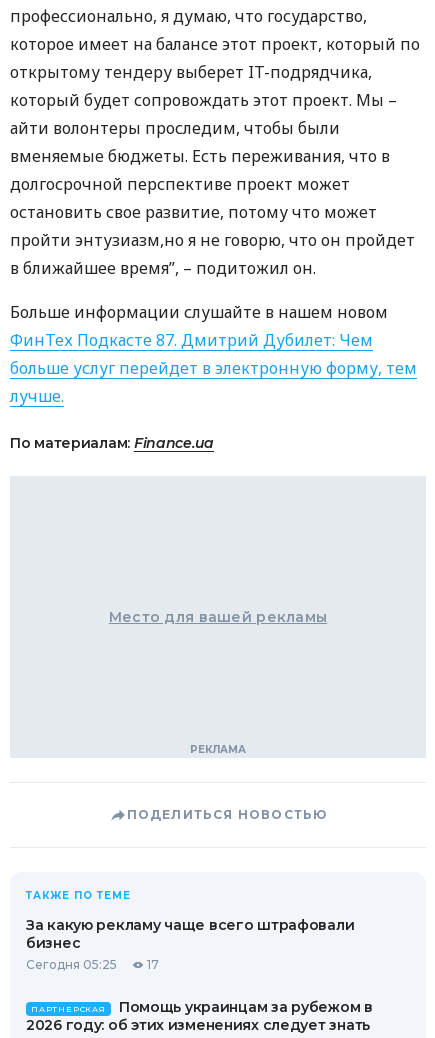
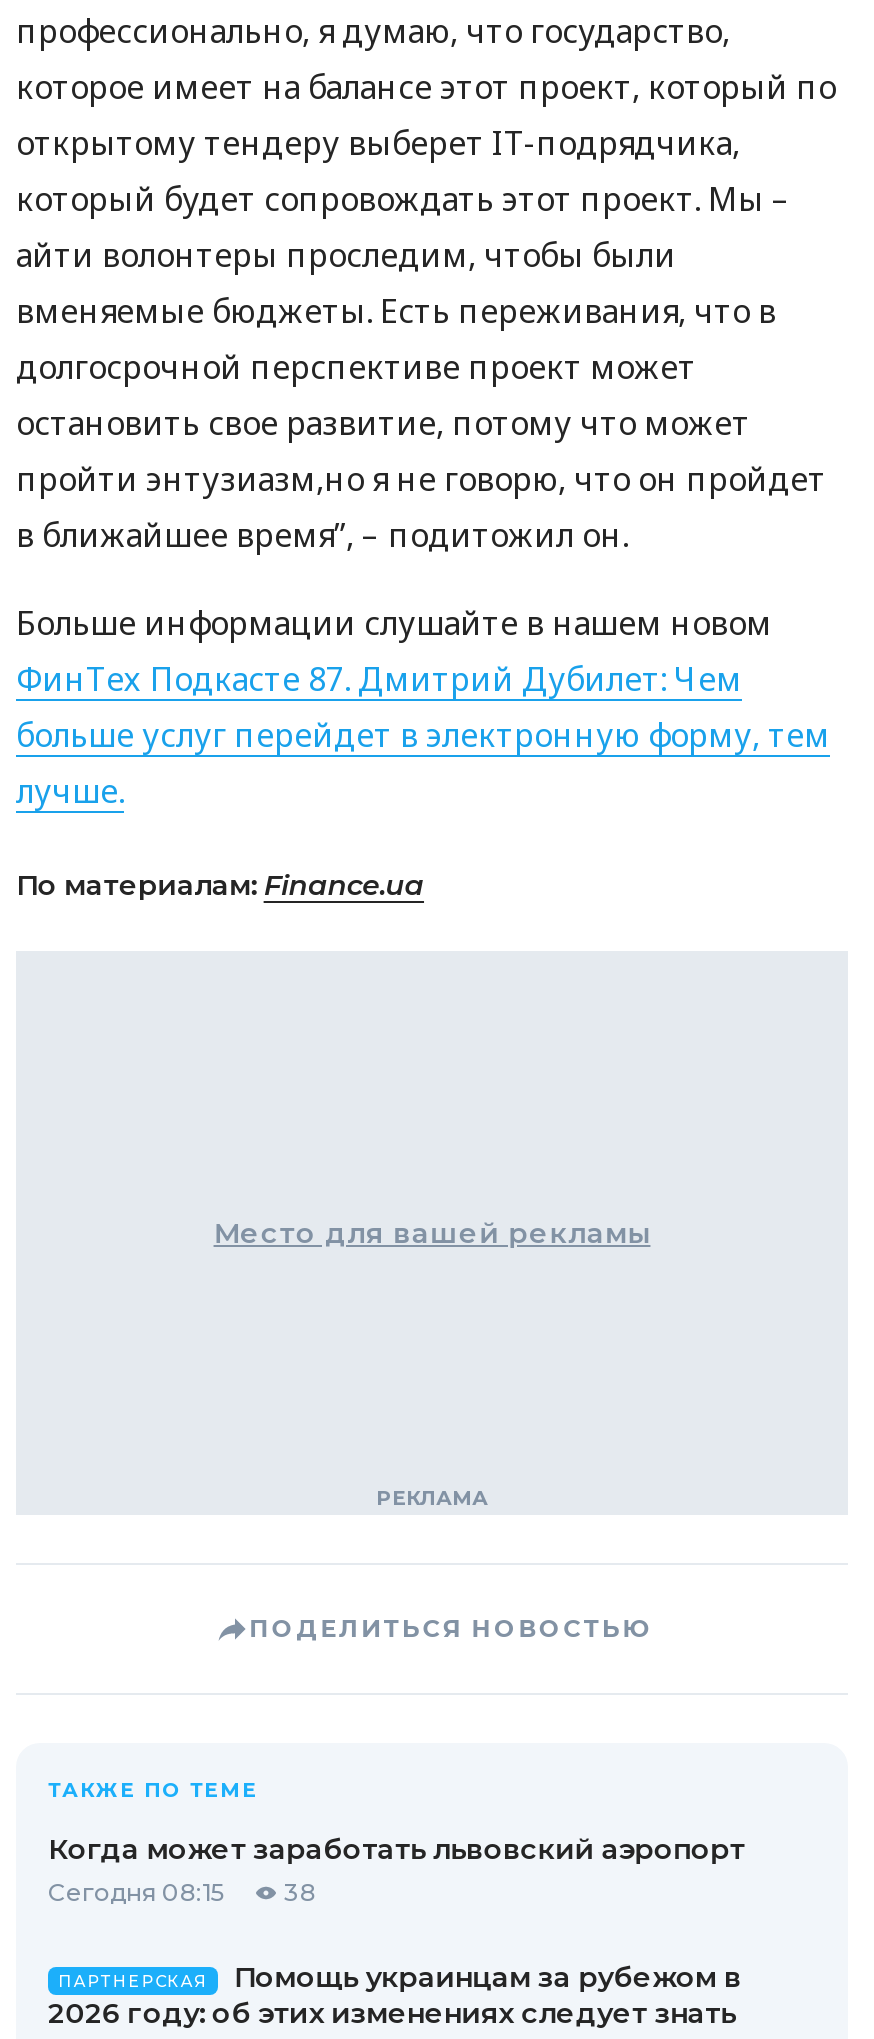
[26,916,354,972] За какую рекламу чаще всего штрафовали | бизнес | Сегодня 05:25 | 17 -> [48,1831,745,1907] Когда может заработать львовский аэропорт | Сегодня 08:15 | 38

